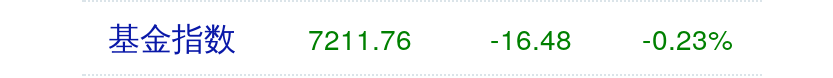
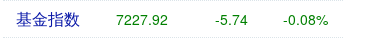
[308,19,412,59] 7211.76 -> [116,9,168,29] 7227.92
[490,19,572,59] -16.48 -> [215,9,248,29] -5.74
[642,19,732,59] -0.23% -> [283,9,328,29] -0.08%

